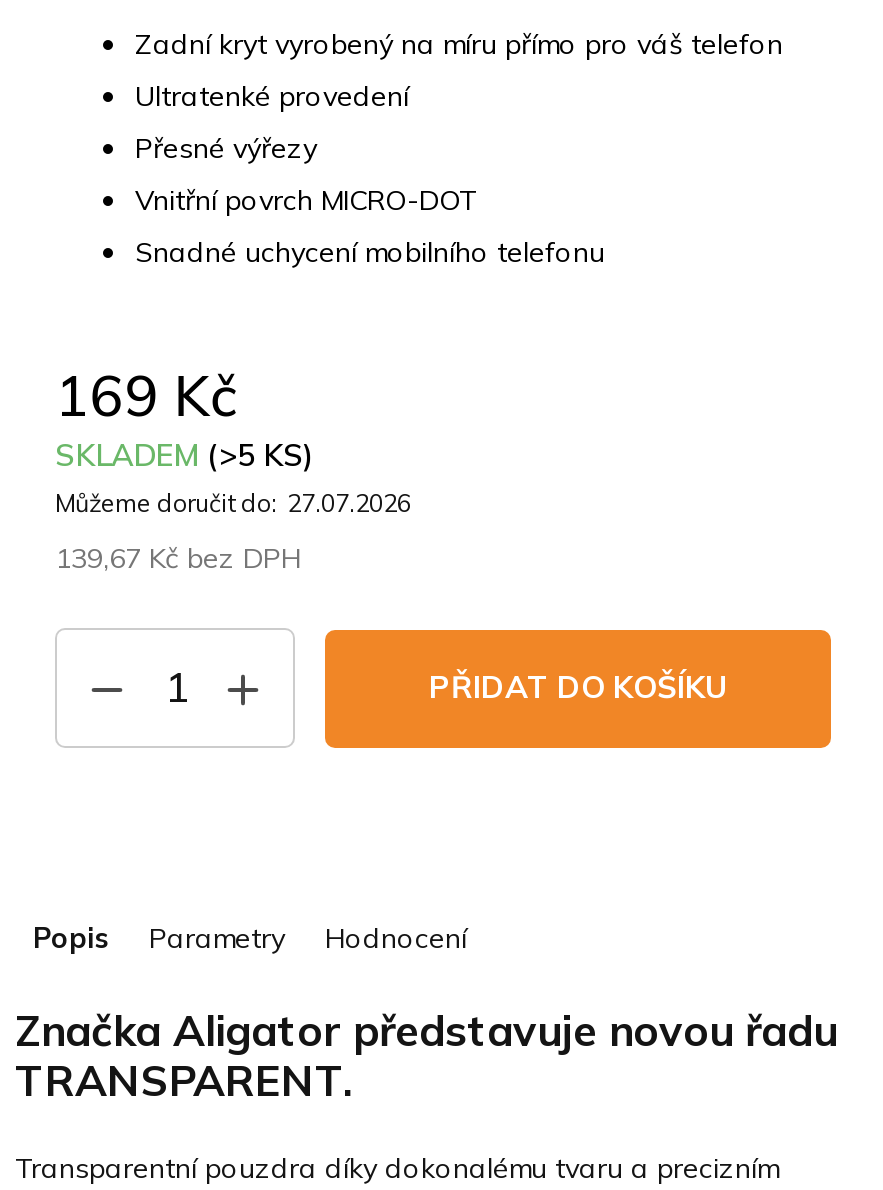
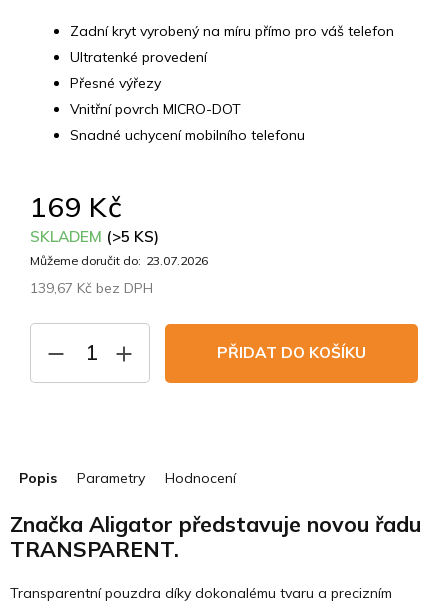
[55,488,411,518] Můžeme doručit do: 27.07.2026 -> [30,253,208,268] Můžeme doručit do: 23.07.2026

